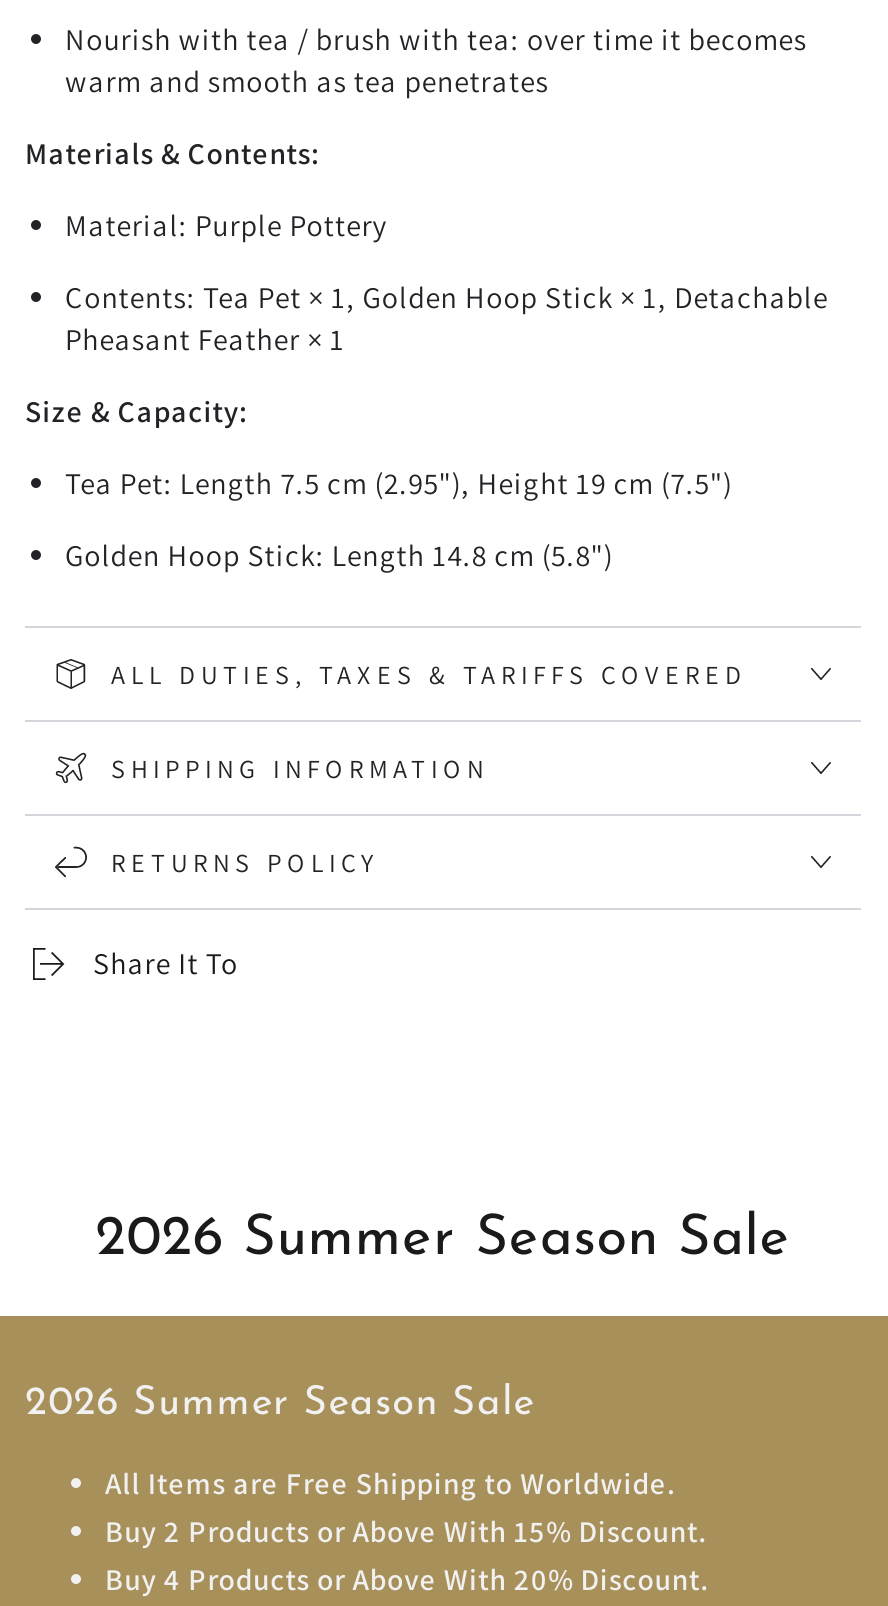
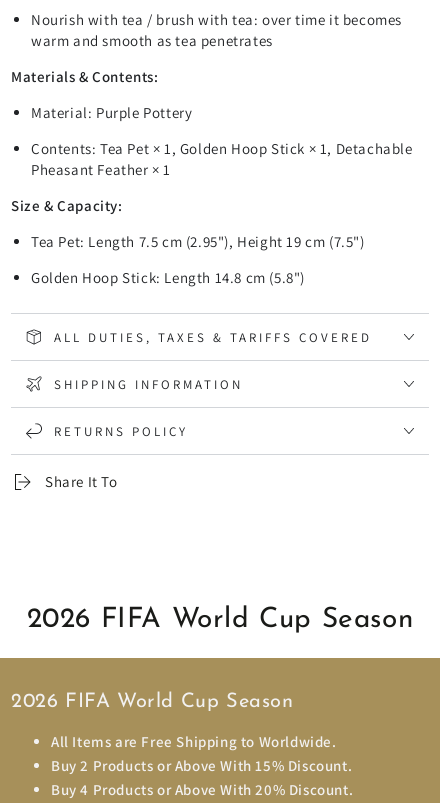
[95,1212,791,1268] 2026 Summer Season Sale -> [27,606,413,634] 2026 FIFA World Cup Season
[25,1384,535,1424] 2026 Summer Season Sale -> [11,692,294,712] 2026 FIFA World Cup Season

